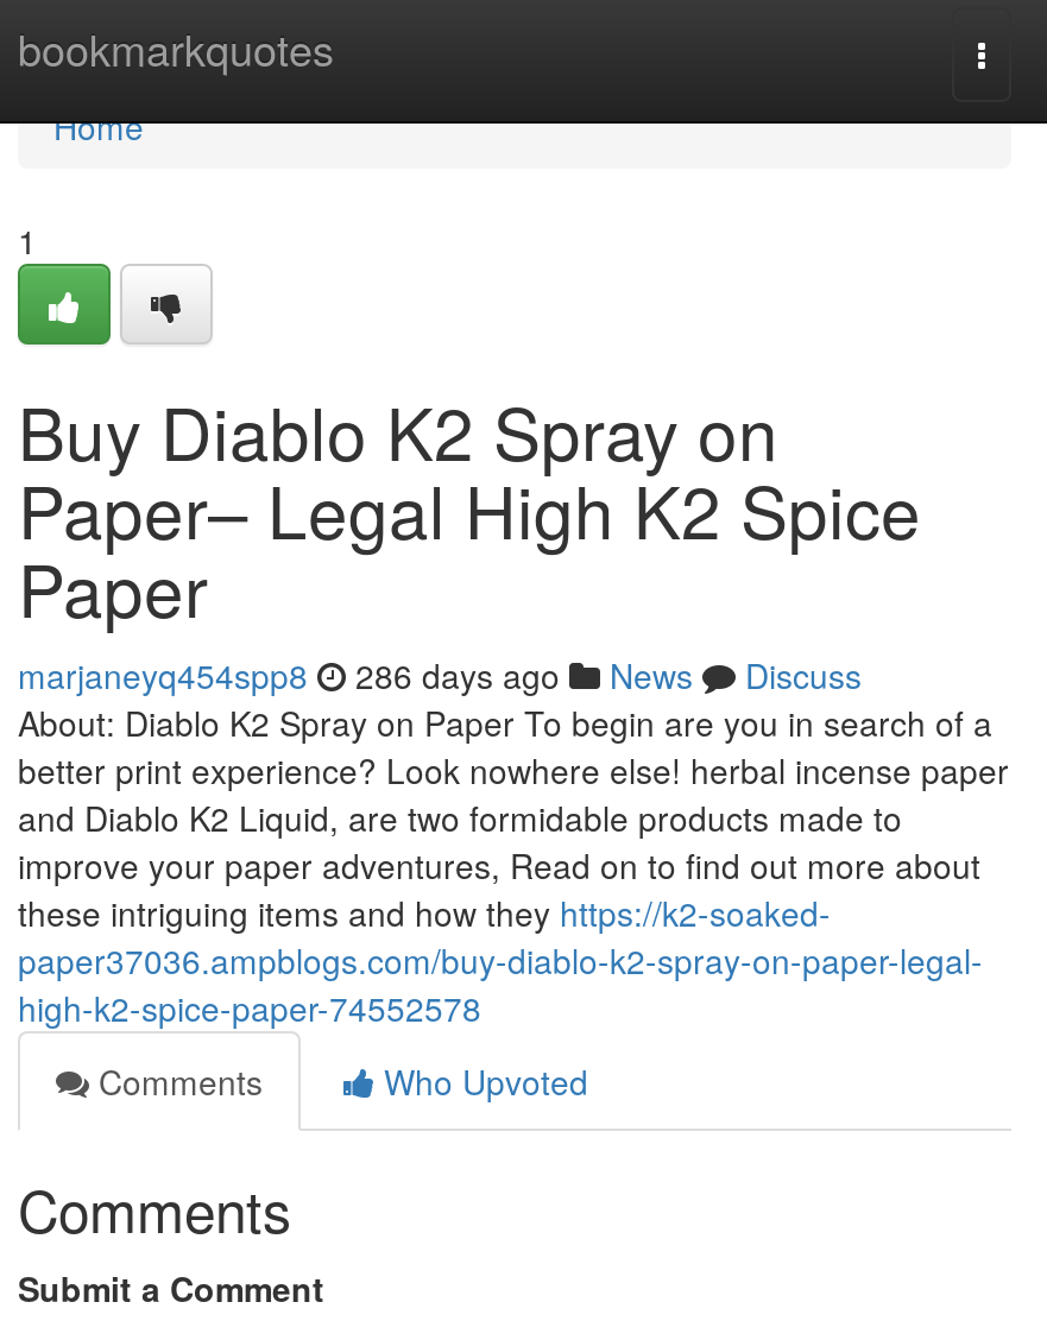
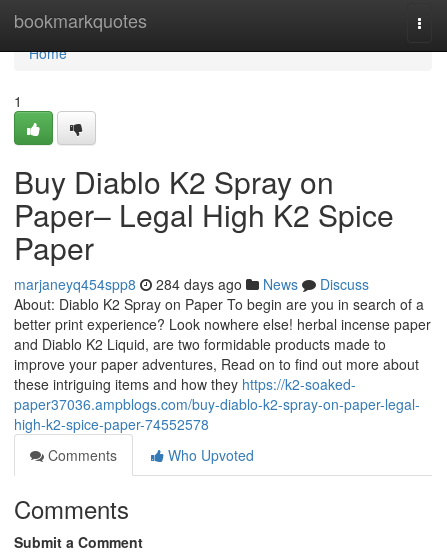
[18,651,862,699] marjaneyq454spp8 286 days ago News Discuss -> [14,274,369,294] marjaneyq454spp8 284 days ago News Discuss

